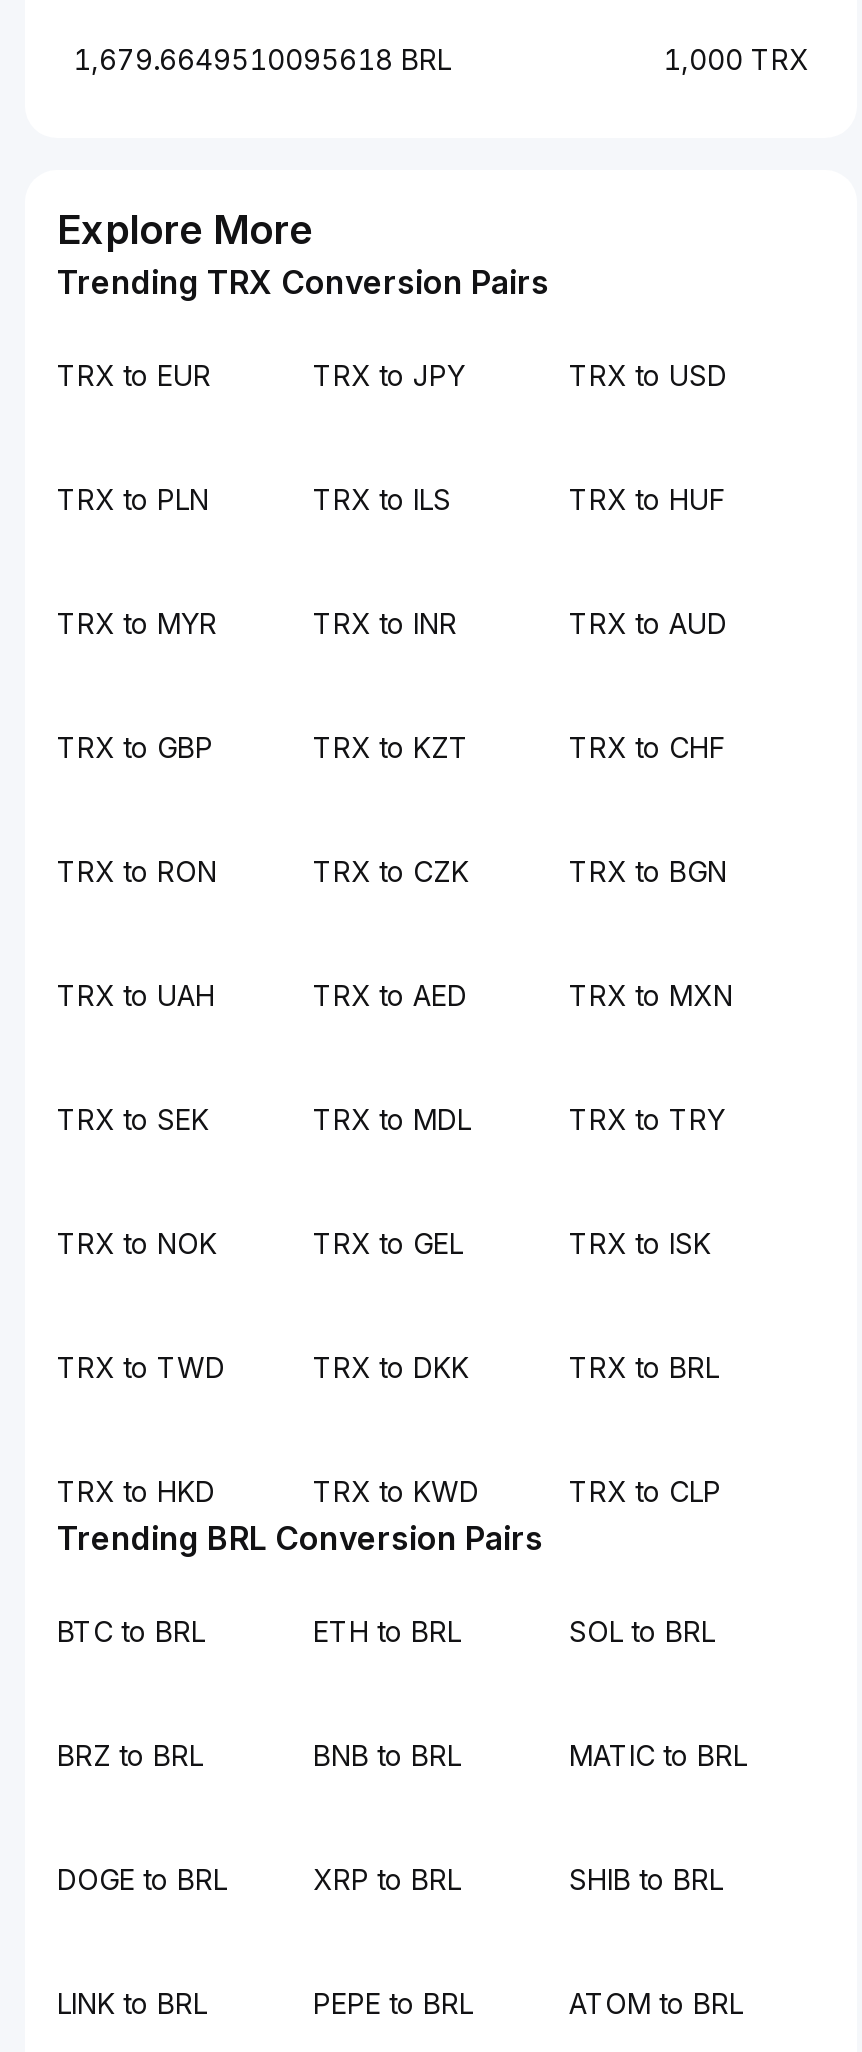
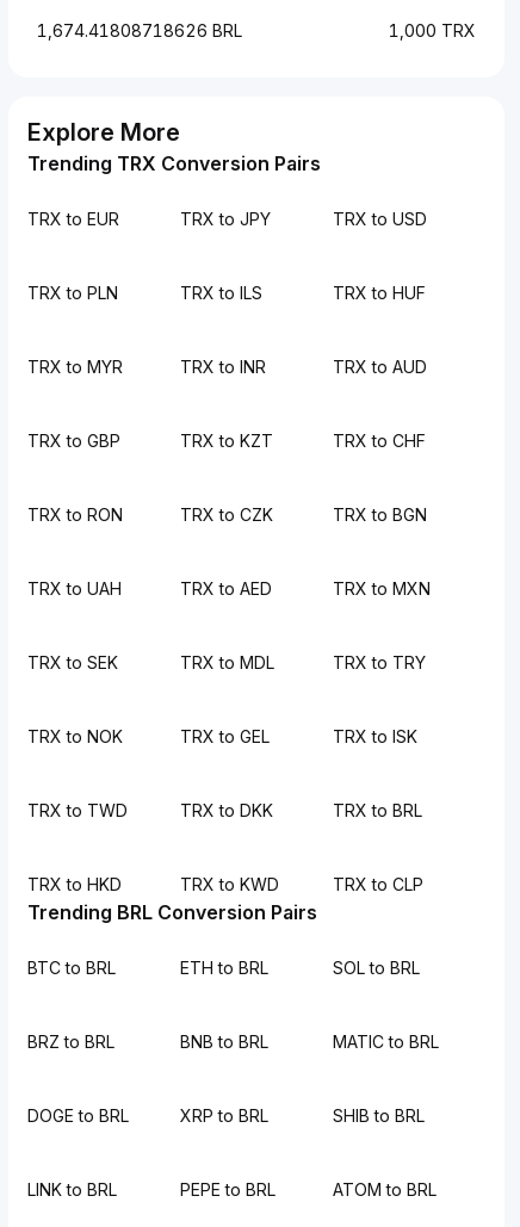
[73,42,451,76] 1,679.6649510095618 BRL -> [37,20,242,41] 1,674.41808718626 BRL

